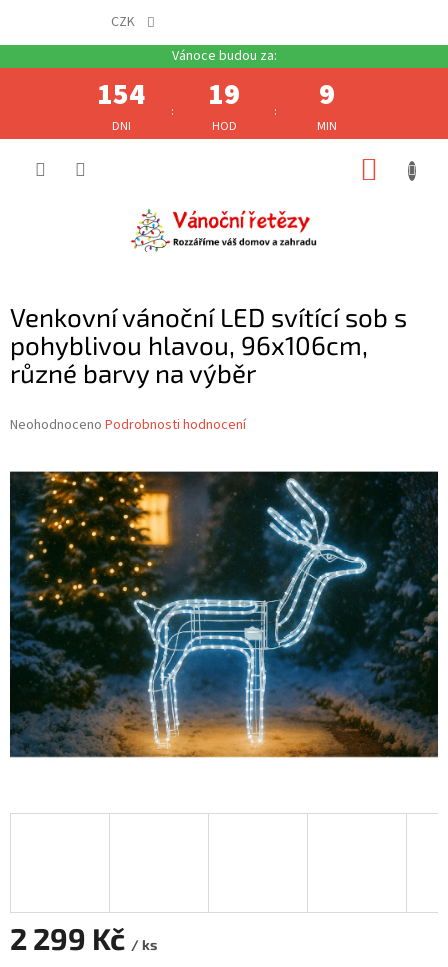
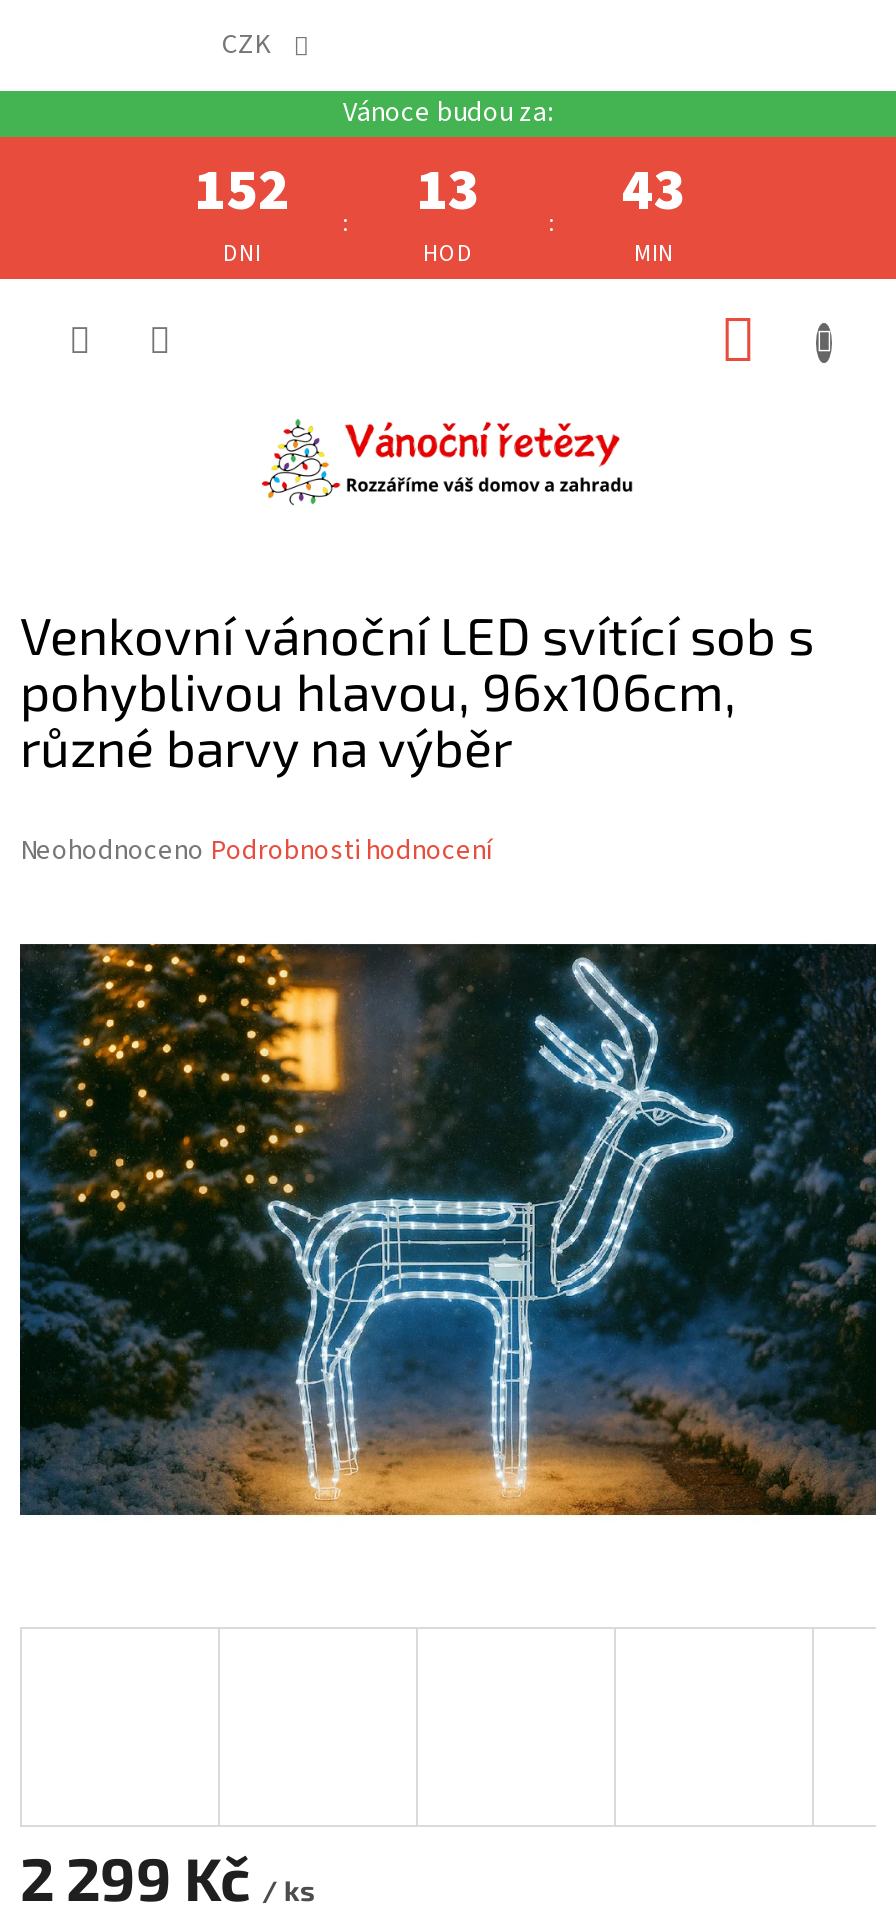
[97,74,145,116] 154 -> [194,149,290,233] 152
[208,74,240,116] 19 -> [416,149,480,233] 13
[319,74,335,116] 9 -> [622,149,686,233] 43

